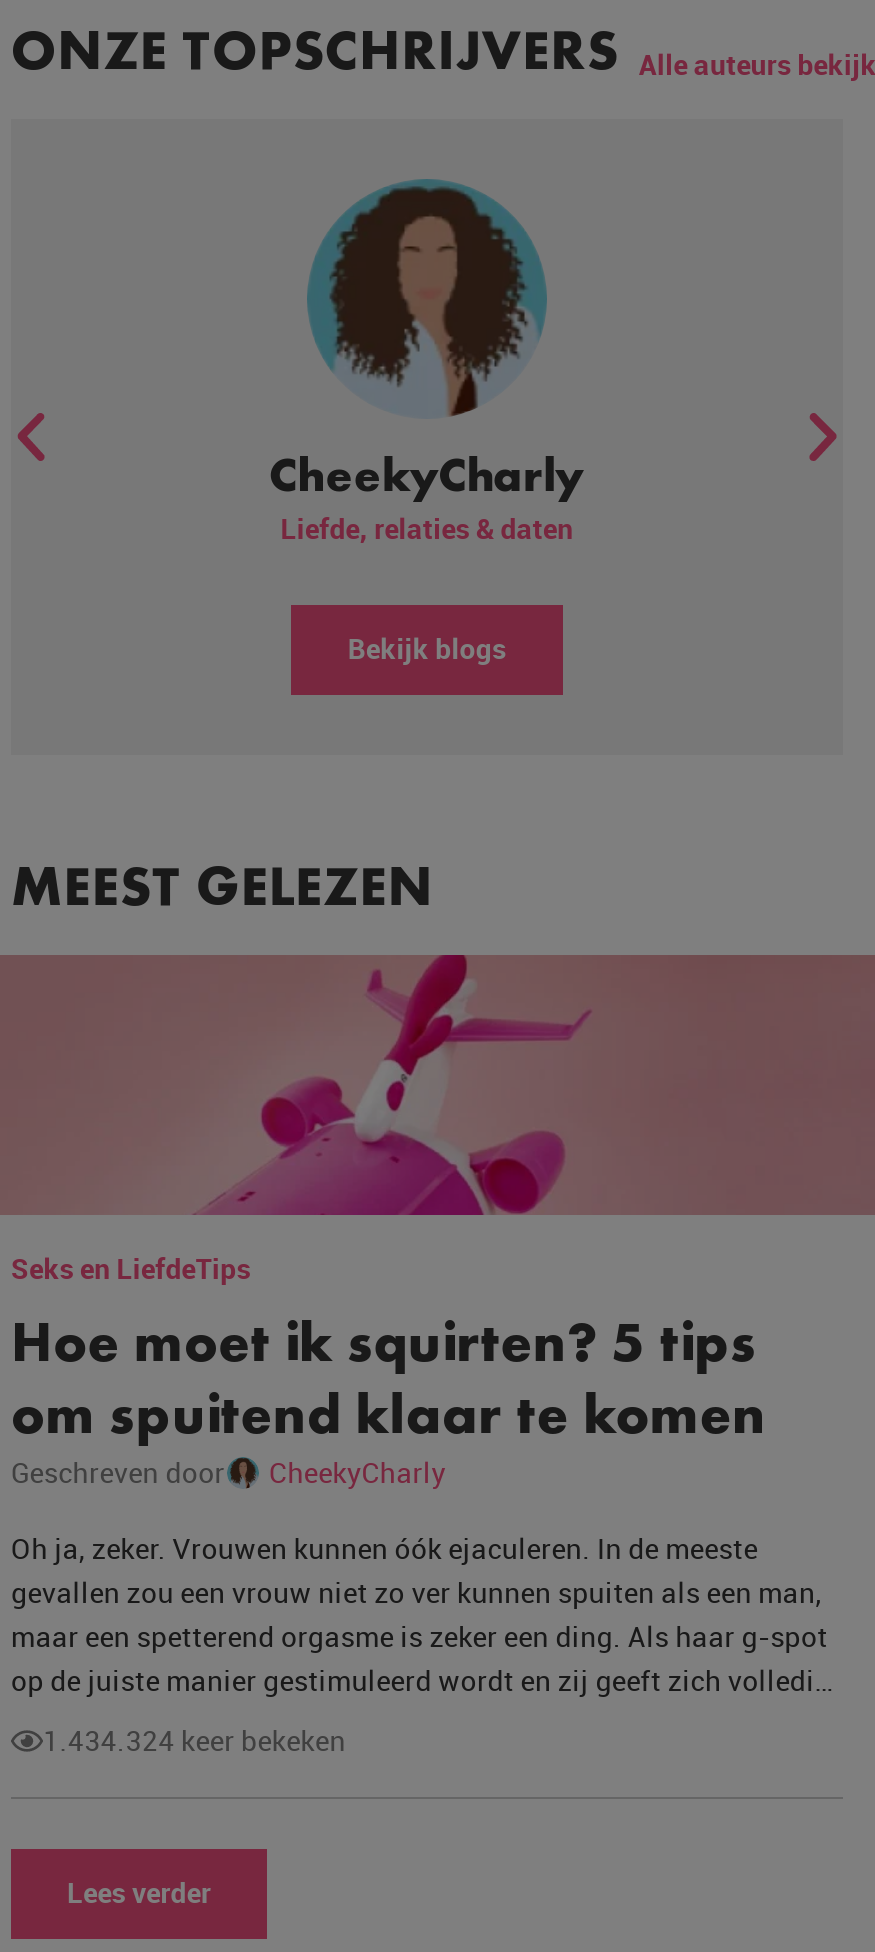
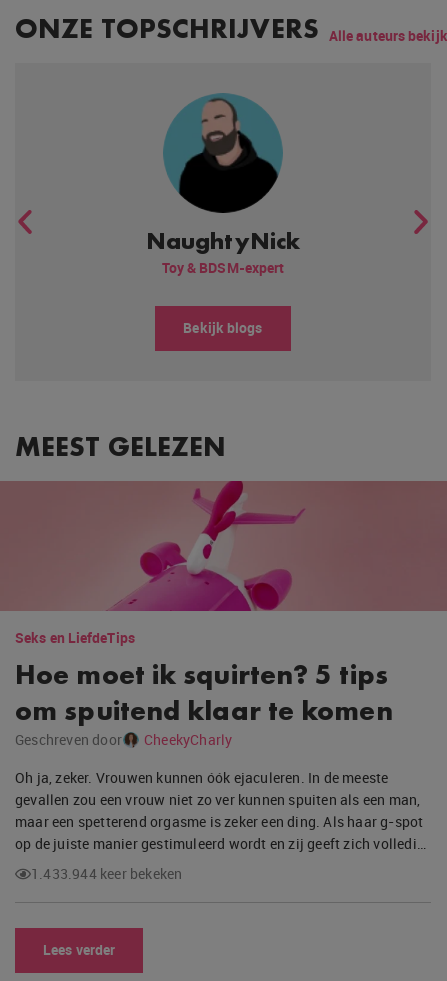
[269,185,585,548] [image] | CheekyCharly | Liefde, relaties & daten -> [146,97,300,277] [image] | NaughtyNick | Toy & BDSM-expert
[43,1722,346,1760] 1.434.324 keer bekeken -> [31,864,182,883] 1.433.944 keer bekeken

